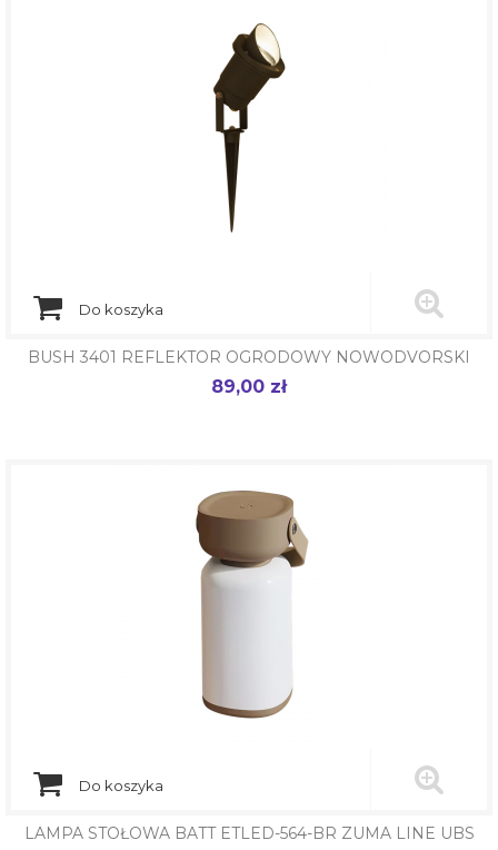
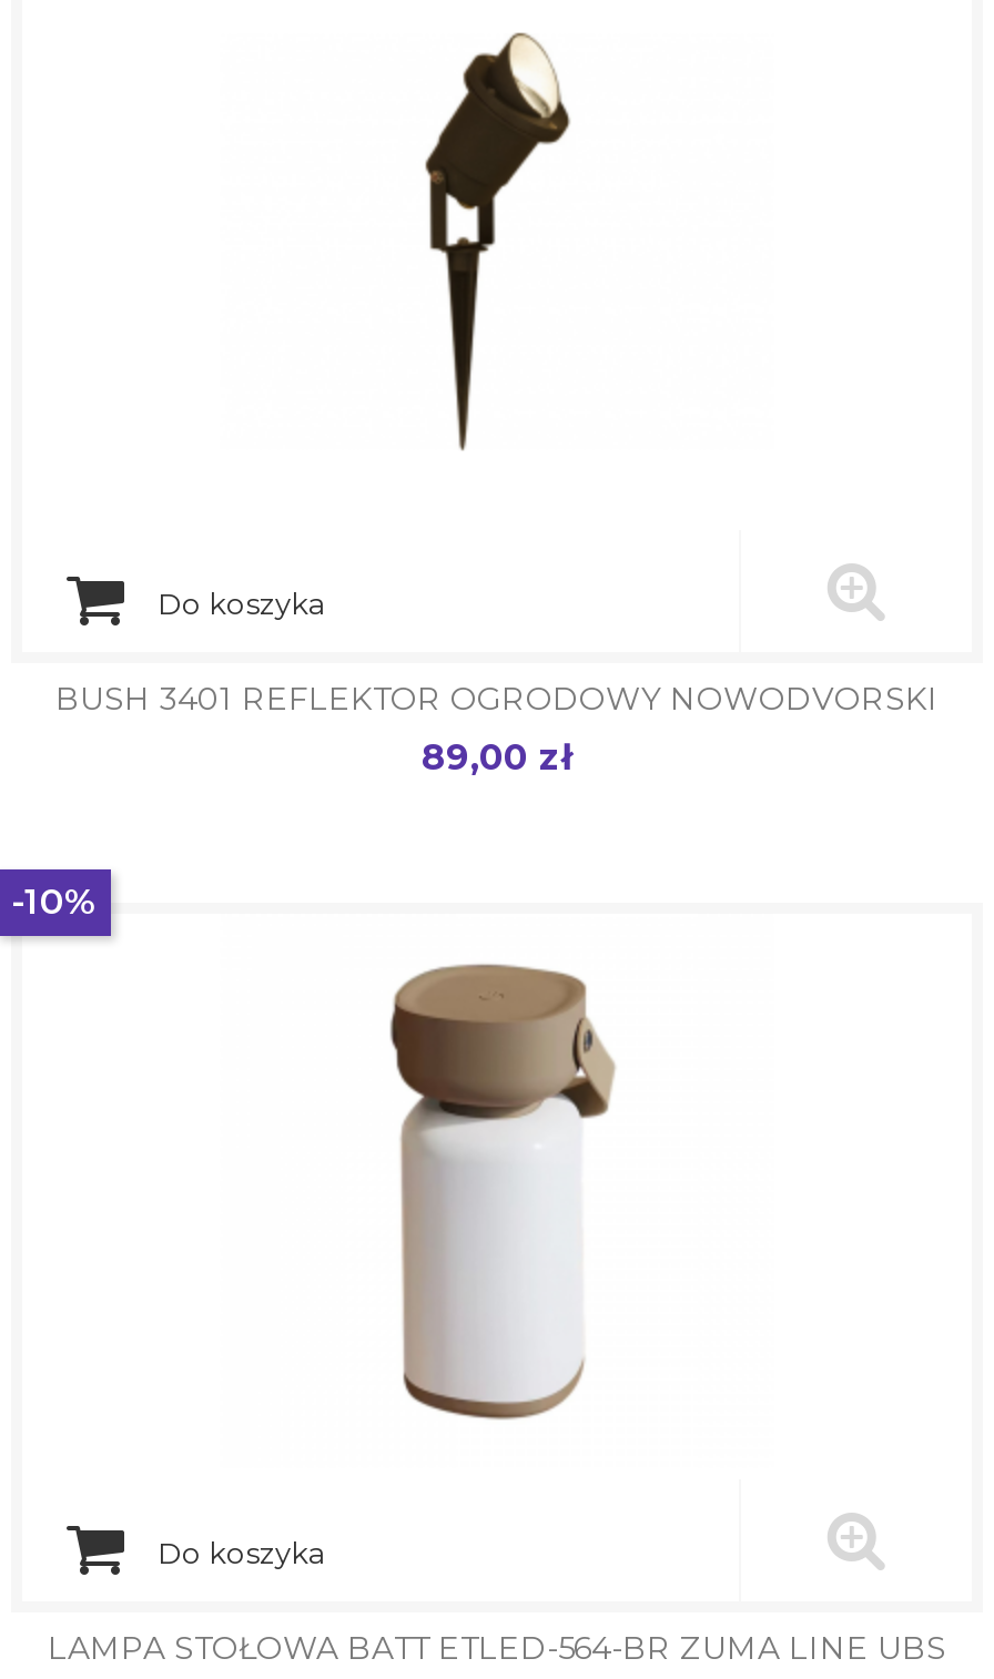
none -> [11,881,95,923] -10%

